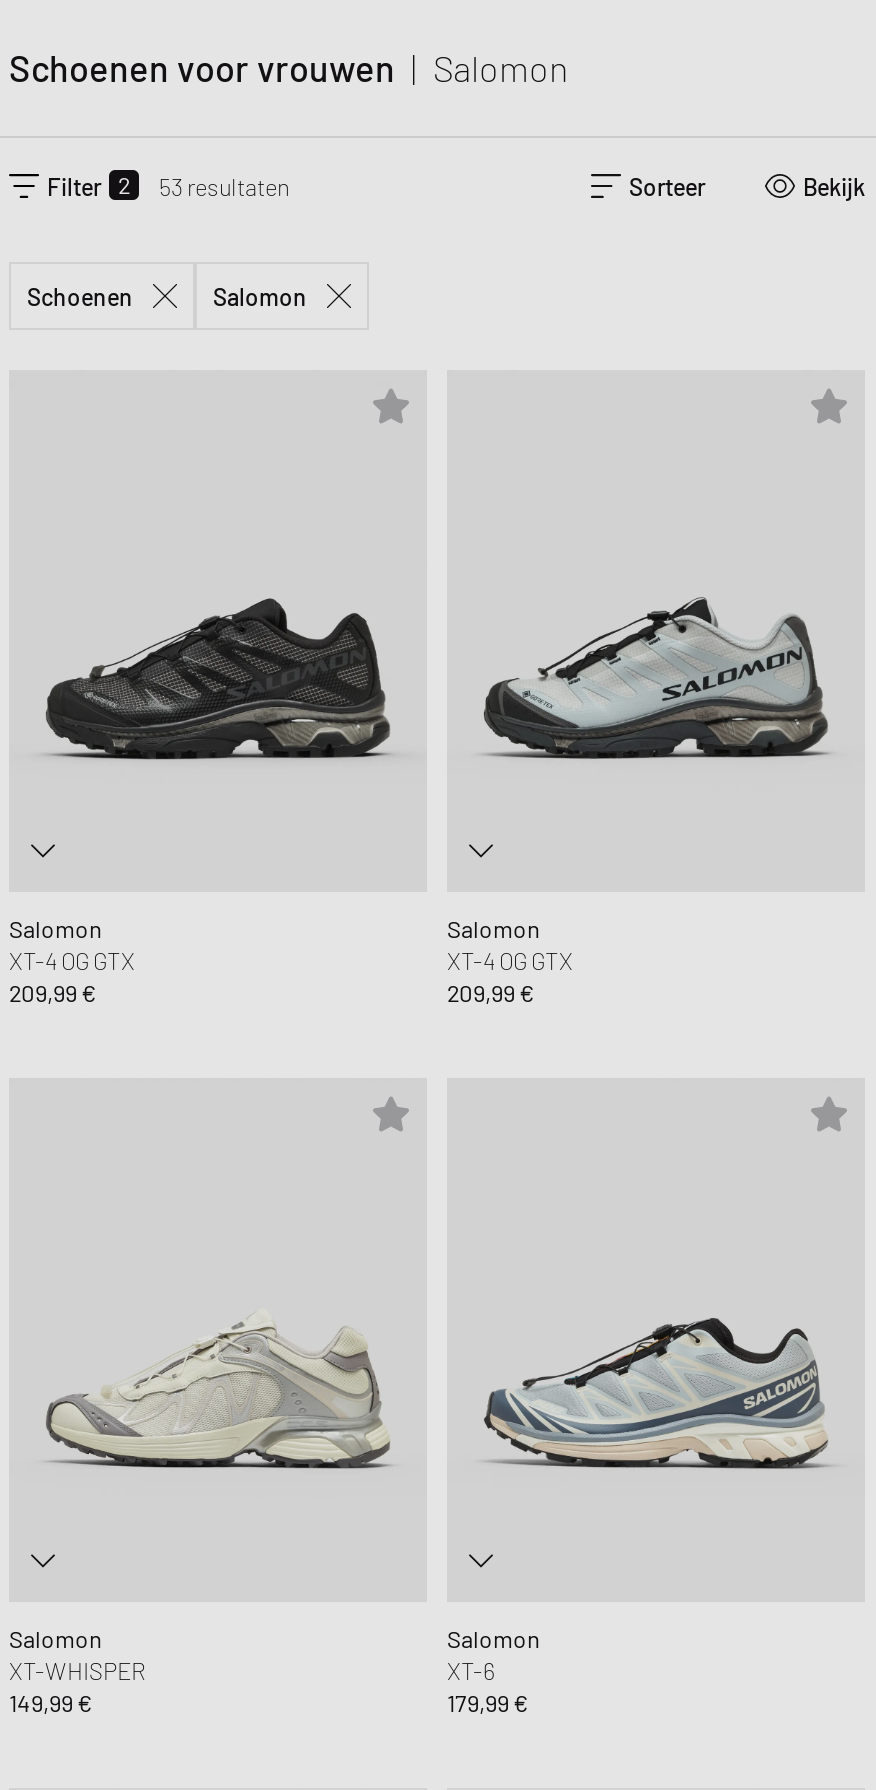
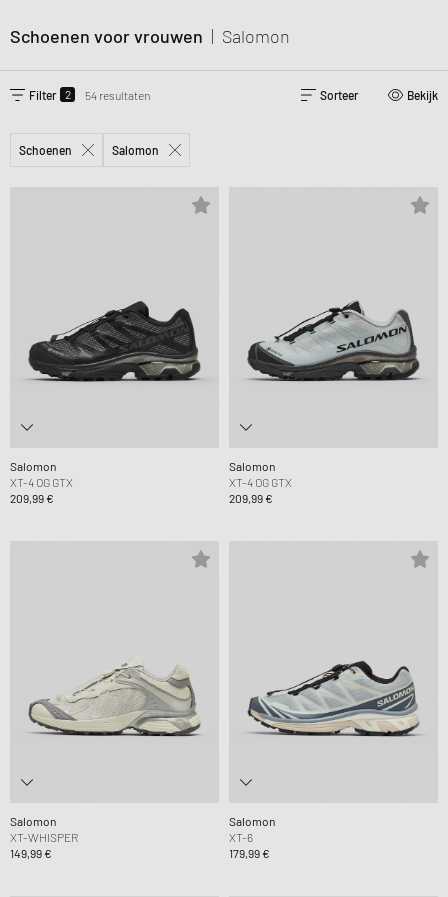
[47,170,289,200] Filter 2 53 resultaten -> [29,87,150,102] Filter 2 54 resultaten

